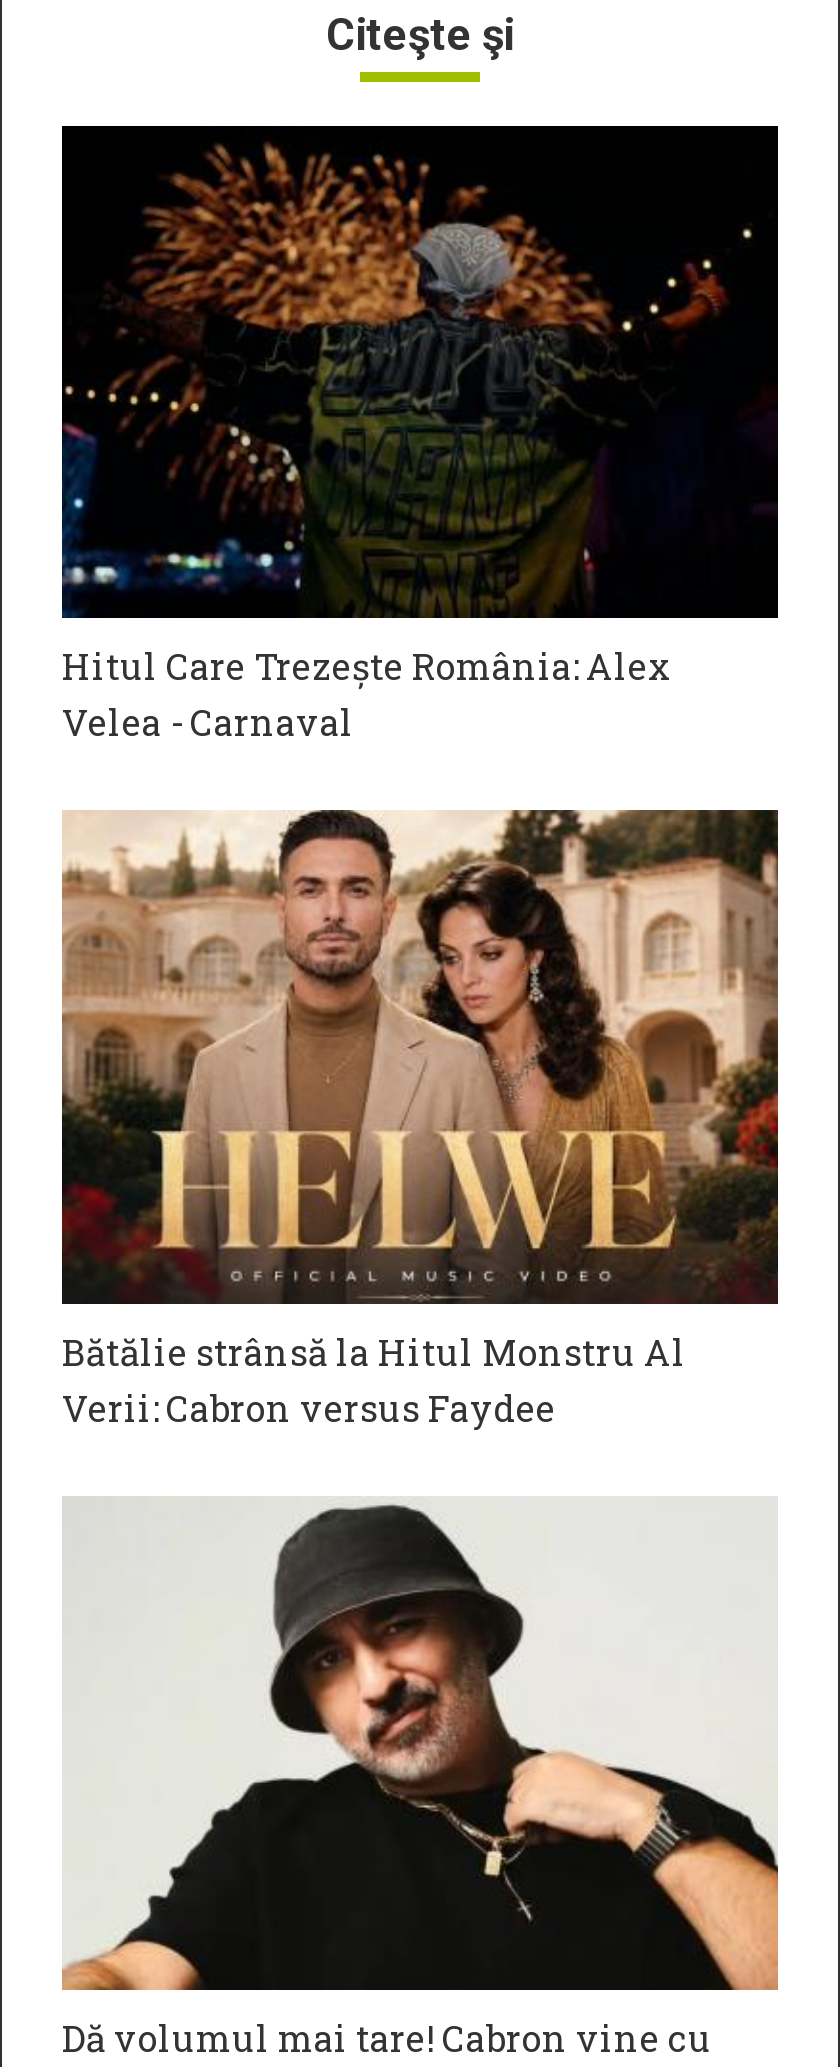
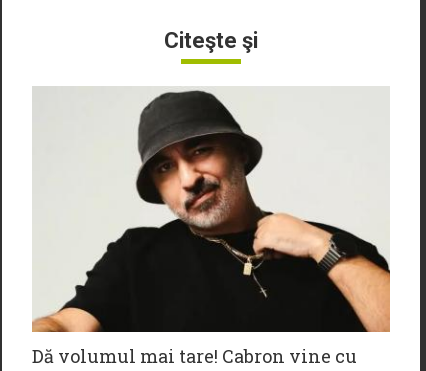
[60,124,780,746] [image] | Hitul Care Trezește România: Alex | Velea - Carnaval -> none
[60,808,780,1432] [image] | Bătălie strânsă la Hitul Monstru Al | Verii: Cabron versus Faydee -> none

